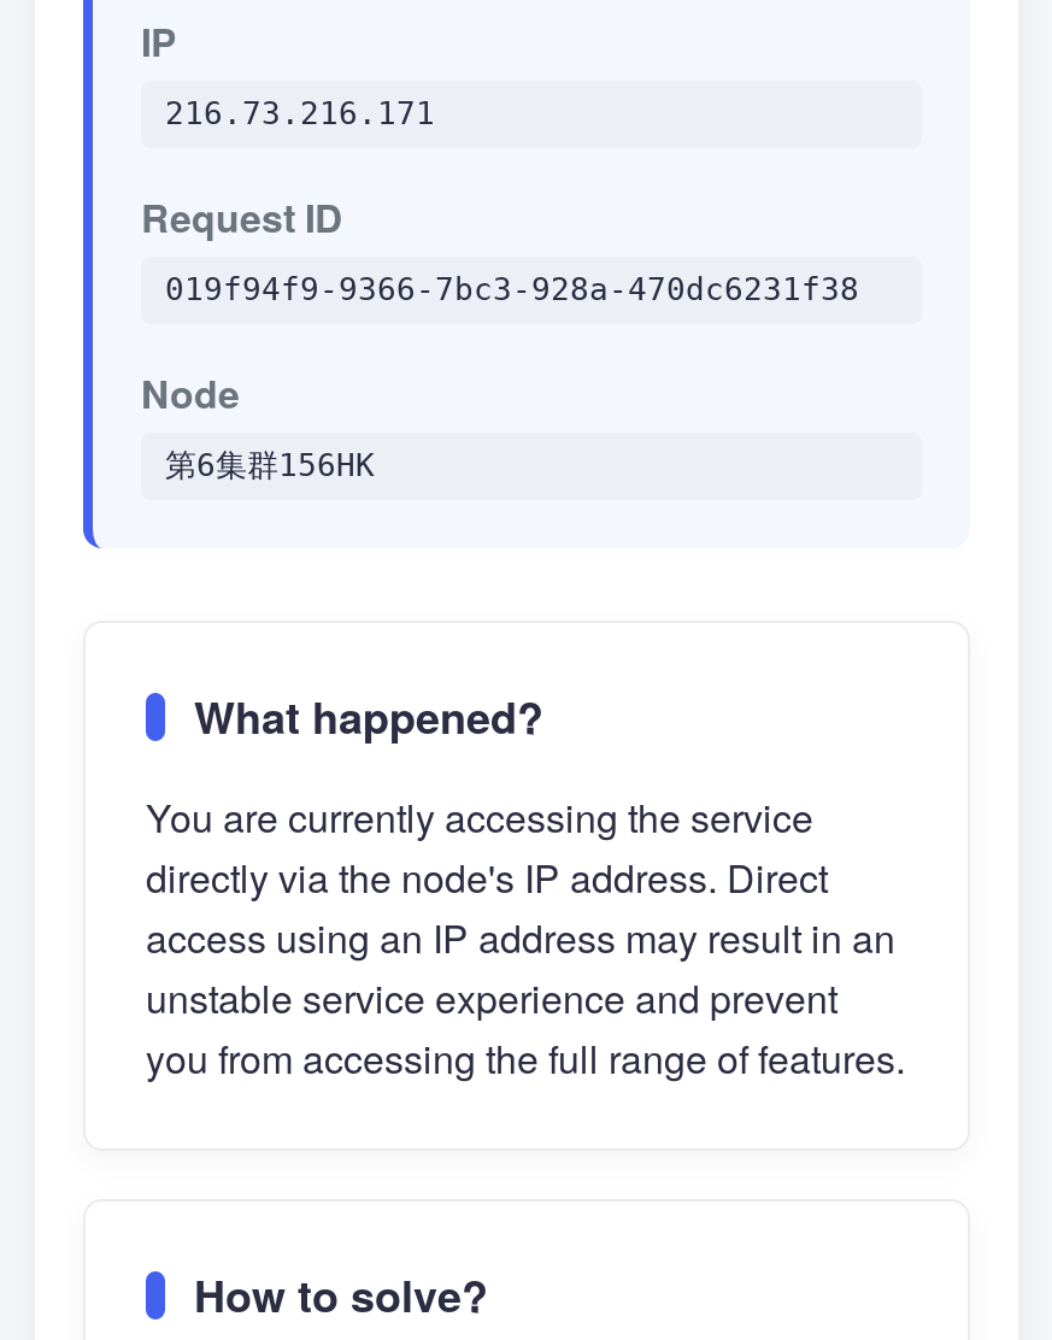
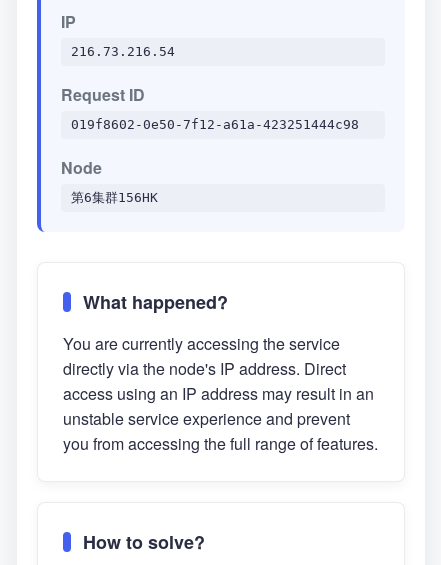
[165,95,435,131] 216.73.216.171 -> [71,44,175,59] 216.73.216.54
[165,271,859,307] 019f94f9-9366-7bc3-928a-470dc6231f38 -> [71,117,359,132] 019f8602-0e50-7f12-a61a-423251444c98

